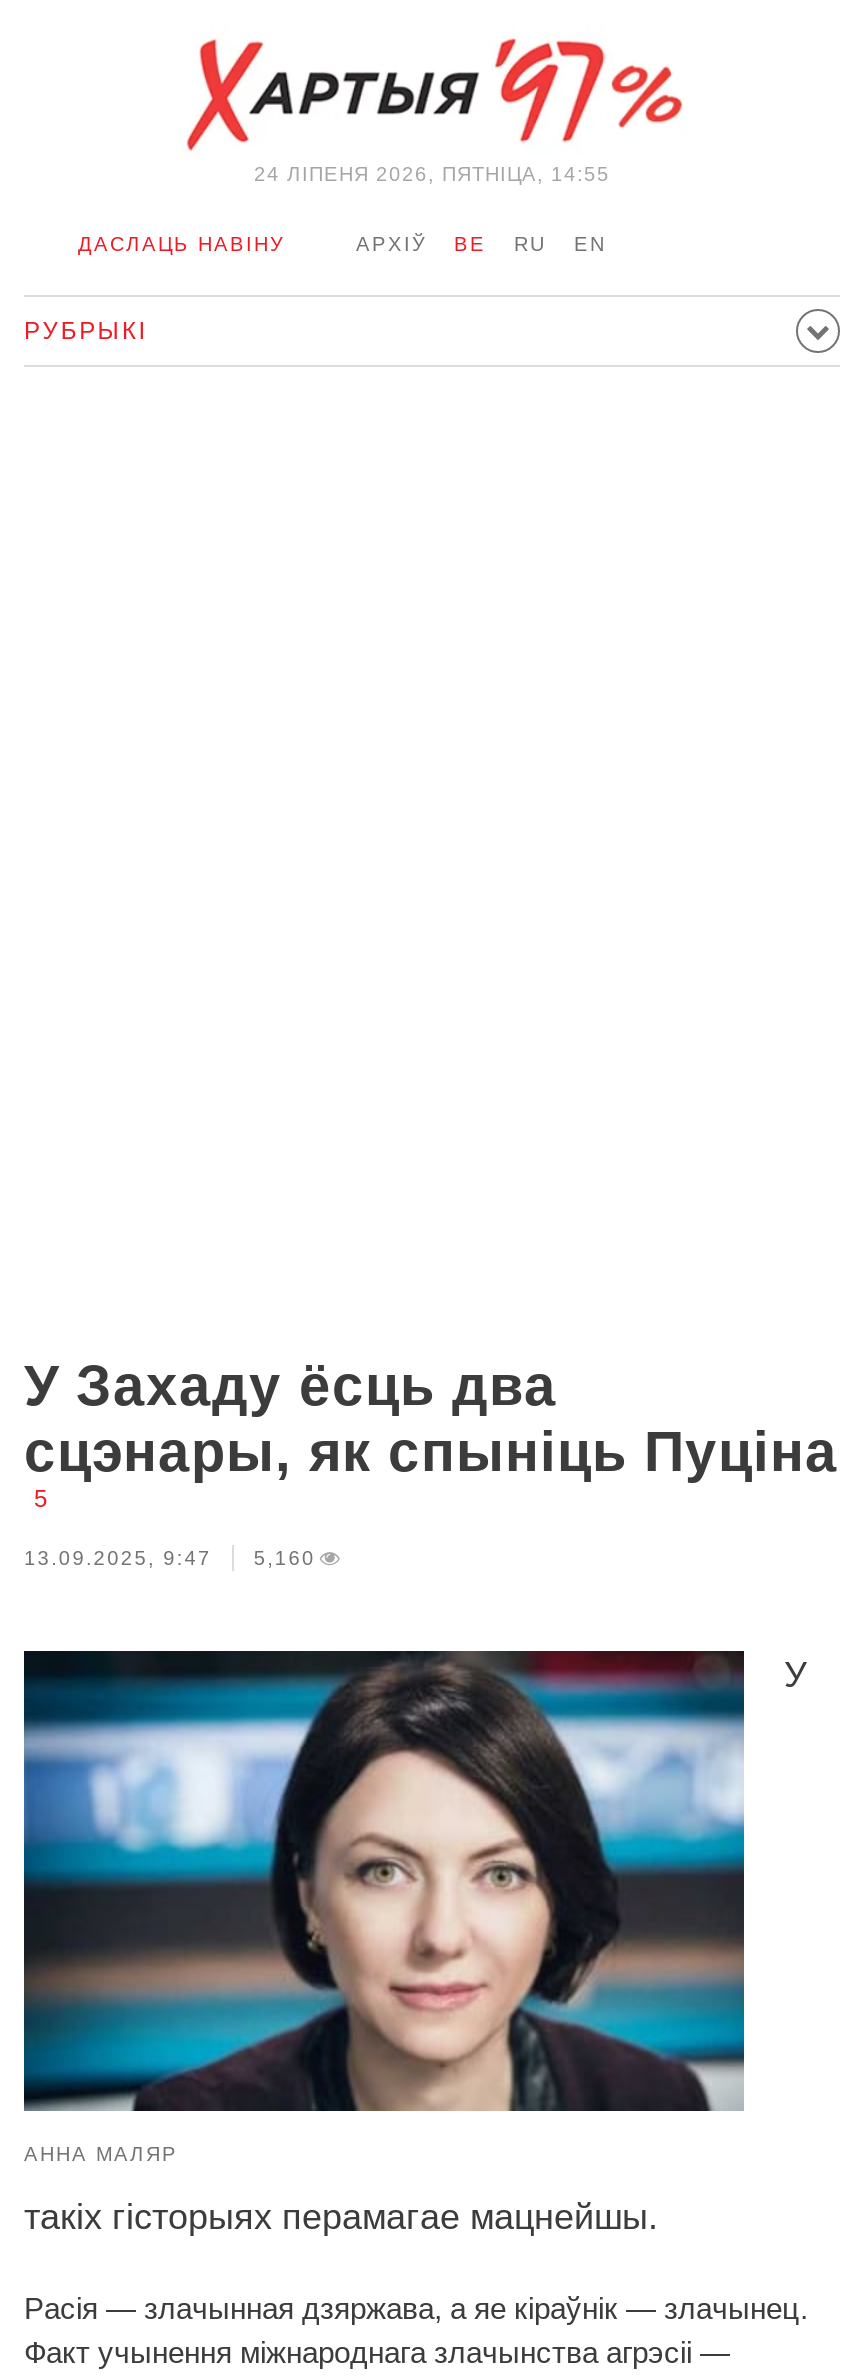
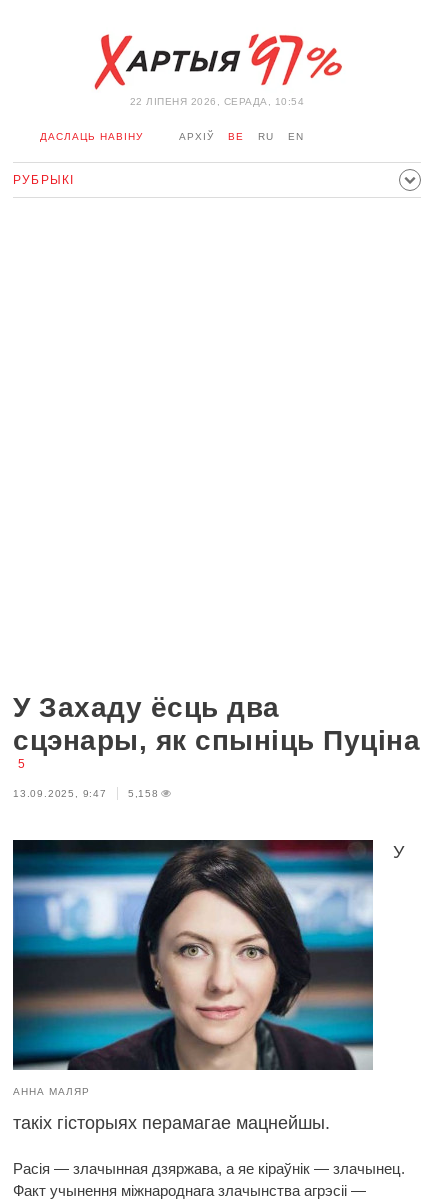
[254,163,610,185] 24 ЛIПЕНЯ 2026, ПЯТНІЦА, 14:55 -> [130,96,304,107] 22 ЛIПЕНЯ 2026, СЕРАДА, 10:54
[24,1547,316,1569] 13.09.2025, 9:47 5,160 -> [13,788,159,799] 13.09.2025, 9:47 5,158

